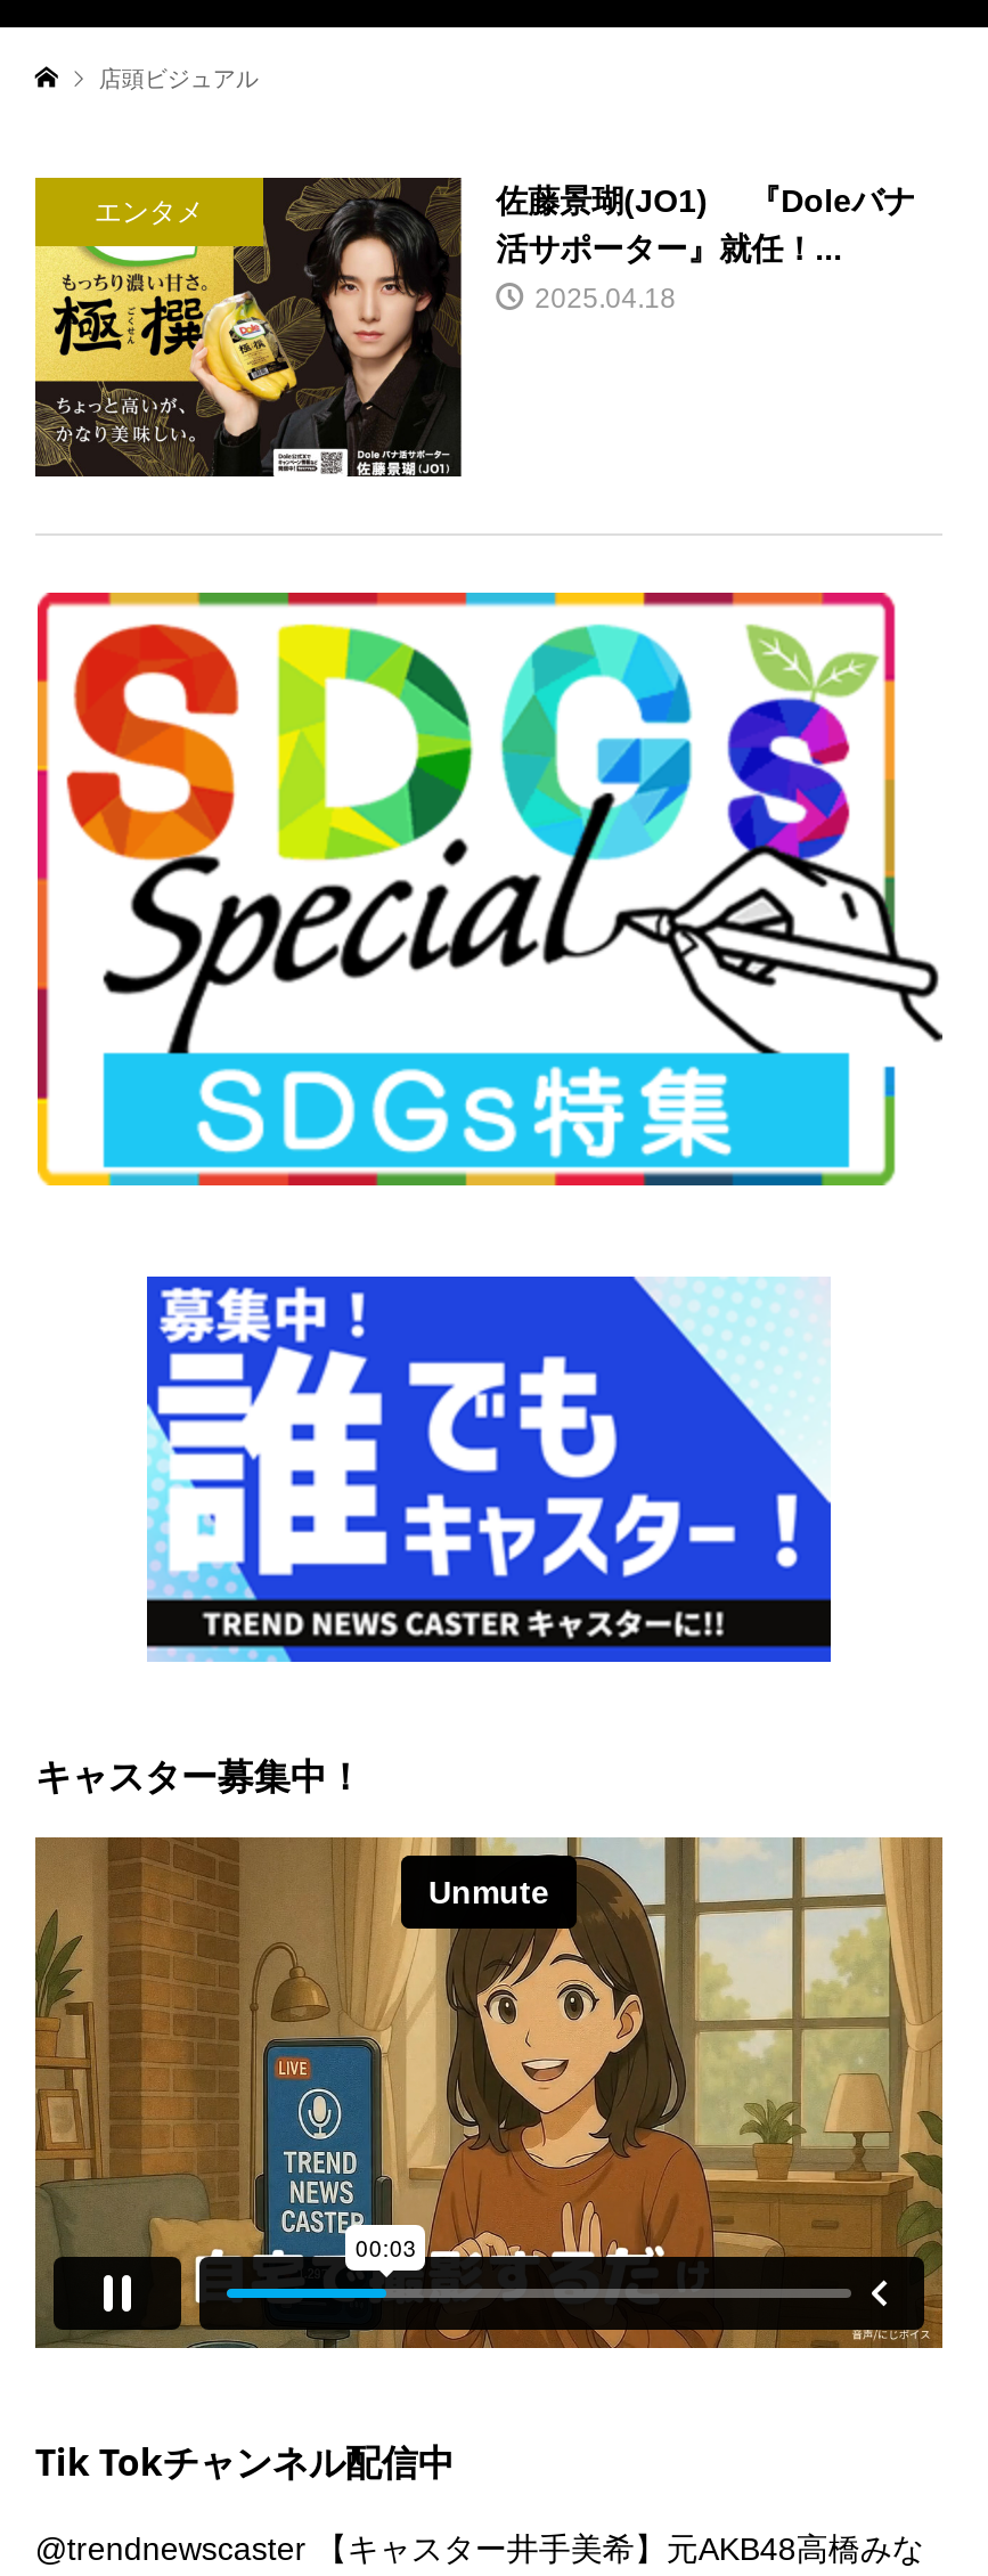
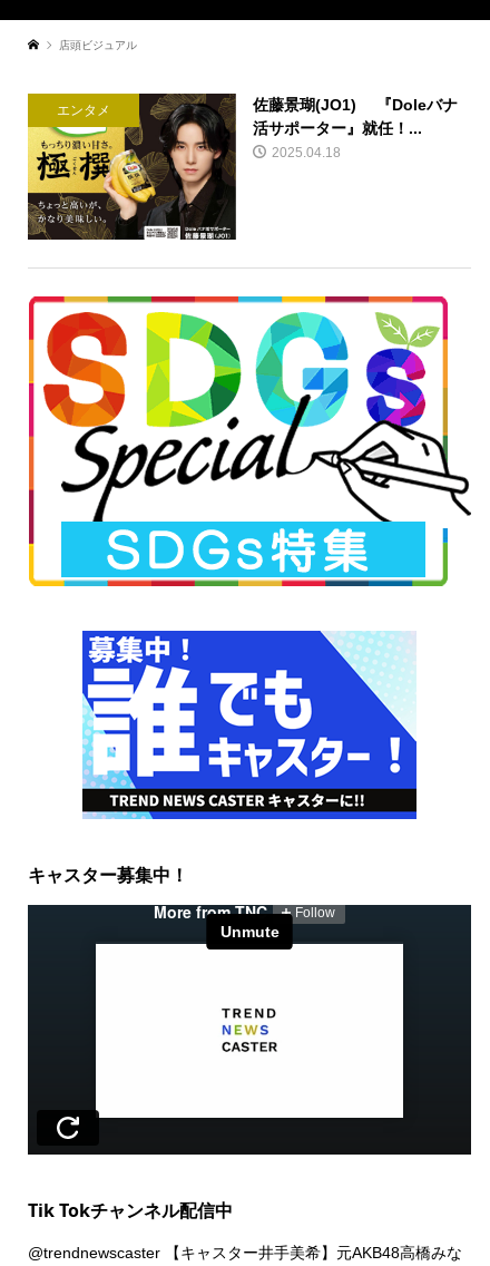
[33,1835,945,2350] [image] -> [27,904,472,1156] [image]

